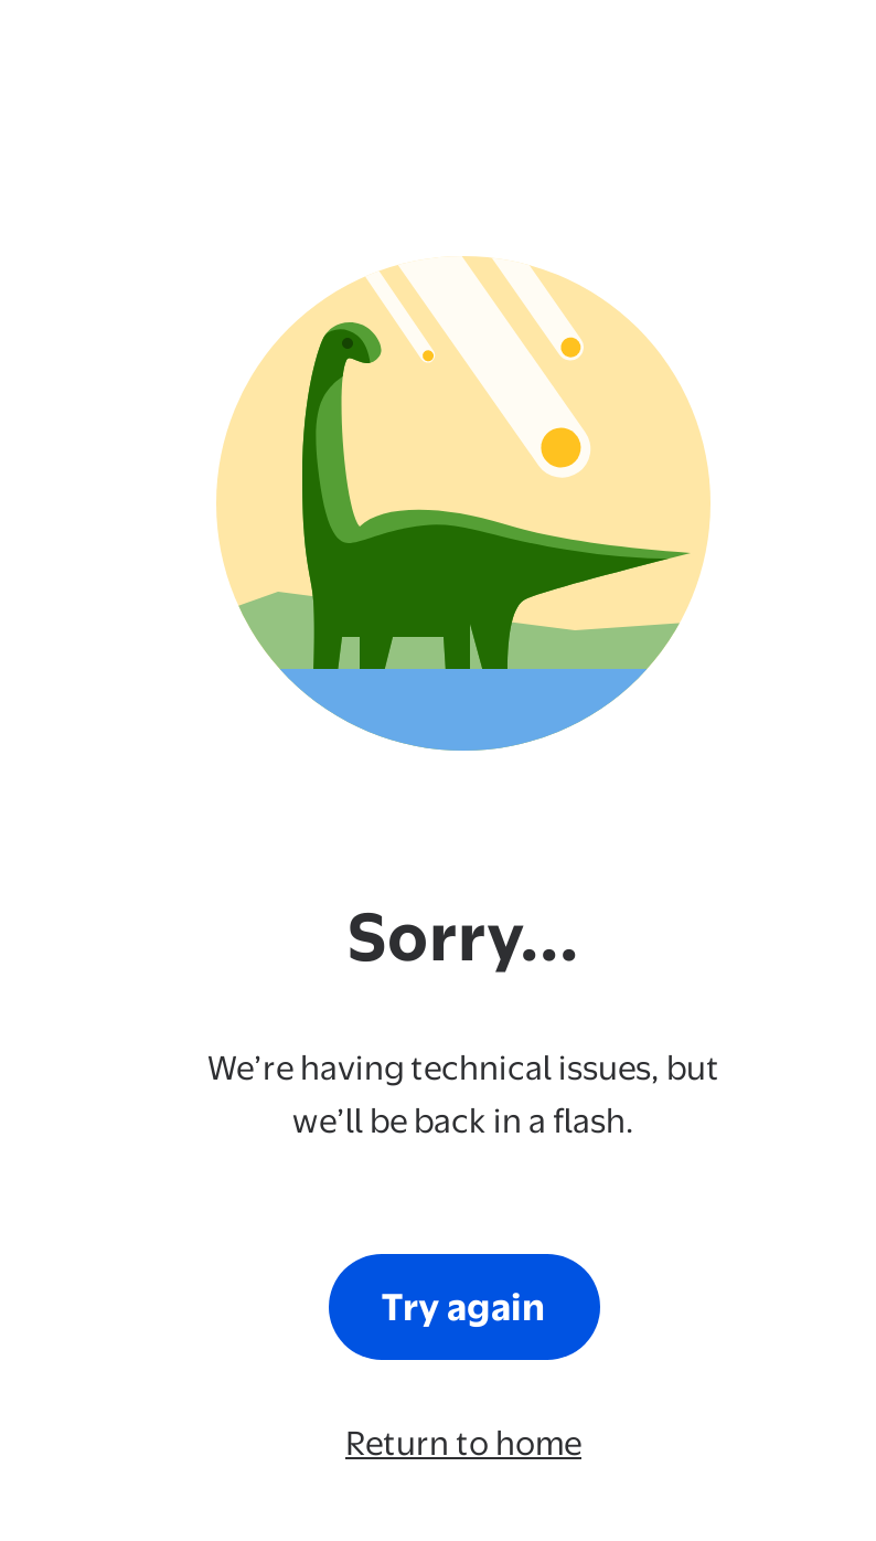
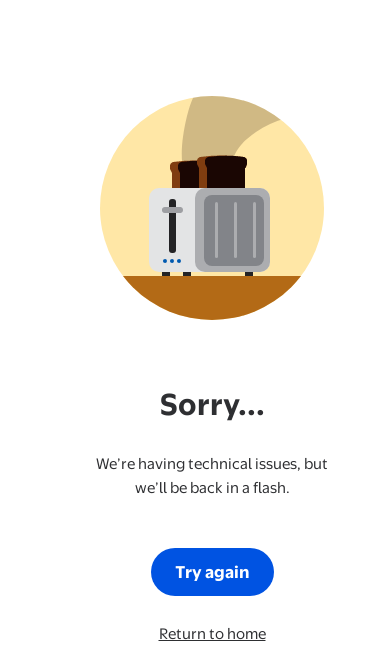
[238,258,688,753] [image] -> [111,96,311,321] [image]

